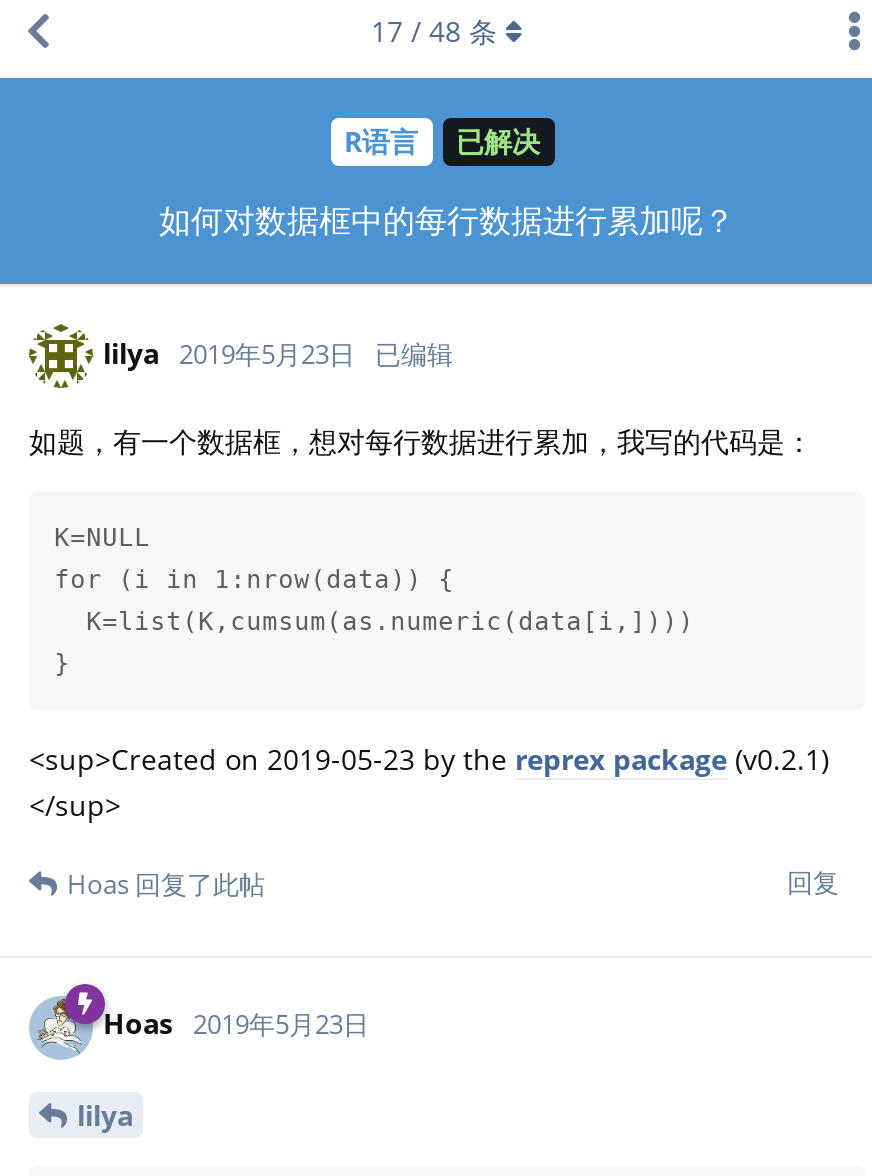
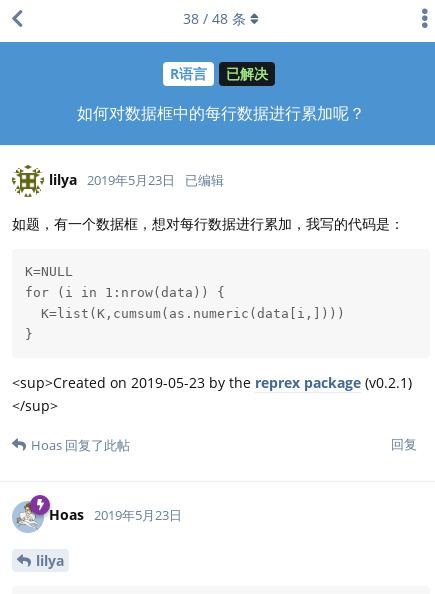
[371,12,497,50] 17 / 48条 -> [183,9,246,28] 38 / 48条

